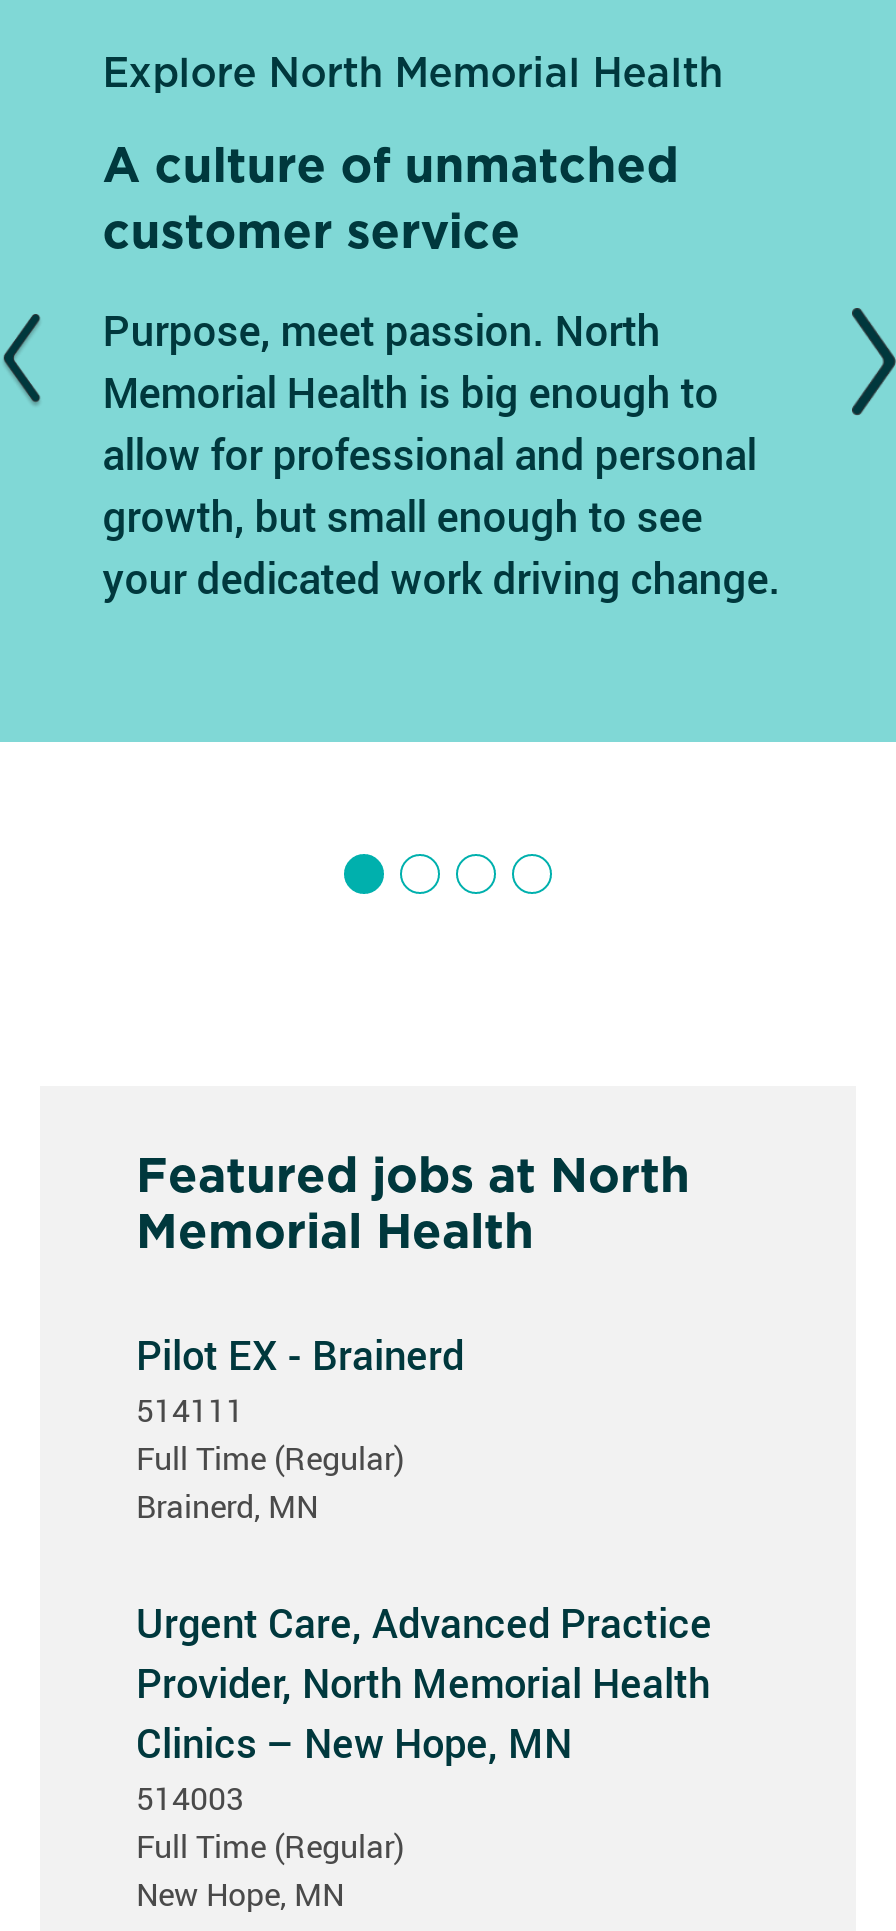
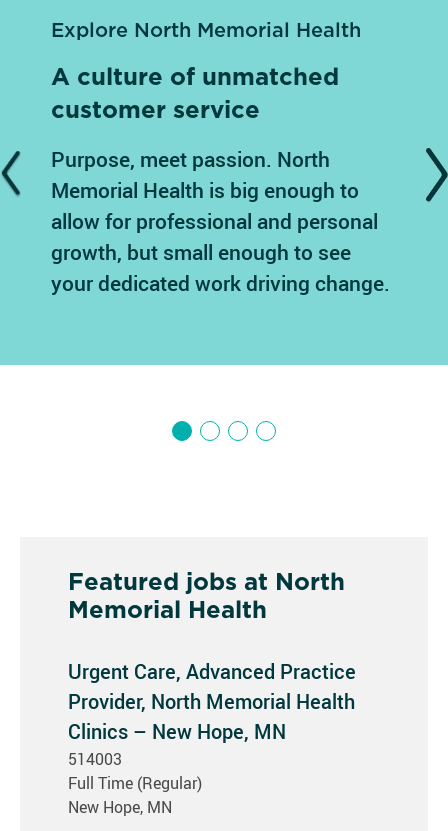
[136,1328,464,1528] Pilot EX - Brainerd | 514111 | Full Time (Regular) | Brainerd, MN -> none

